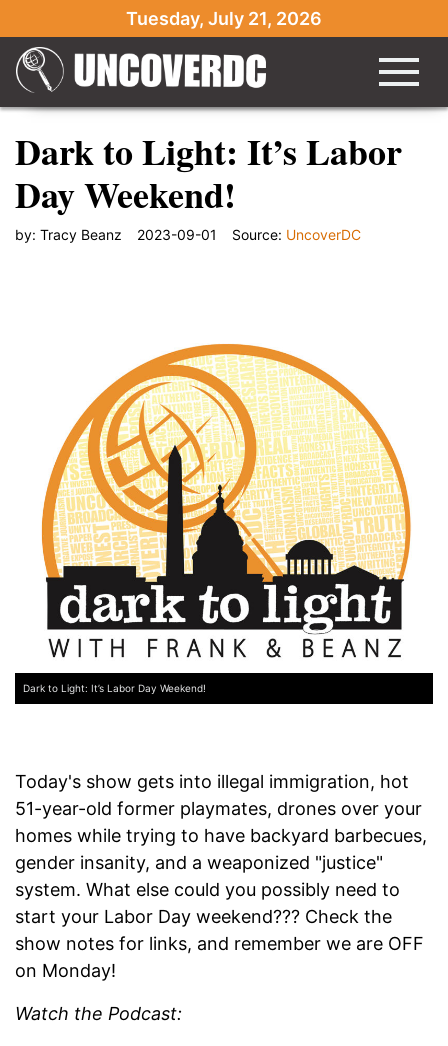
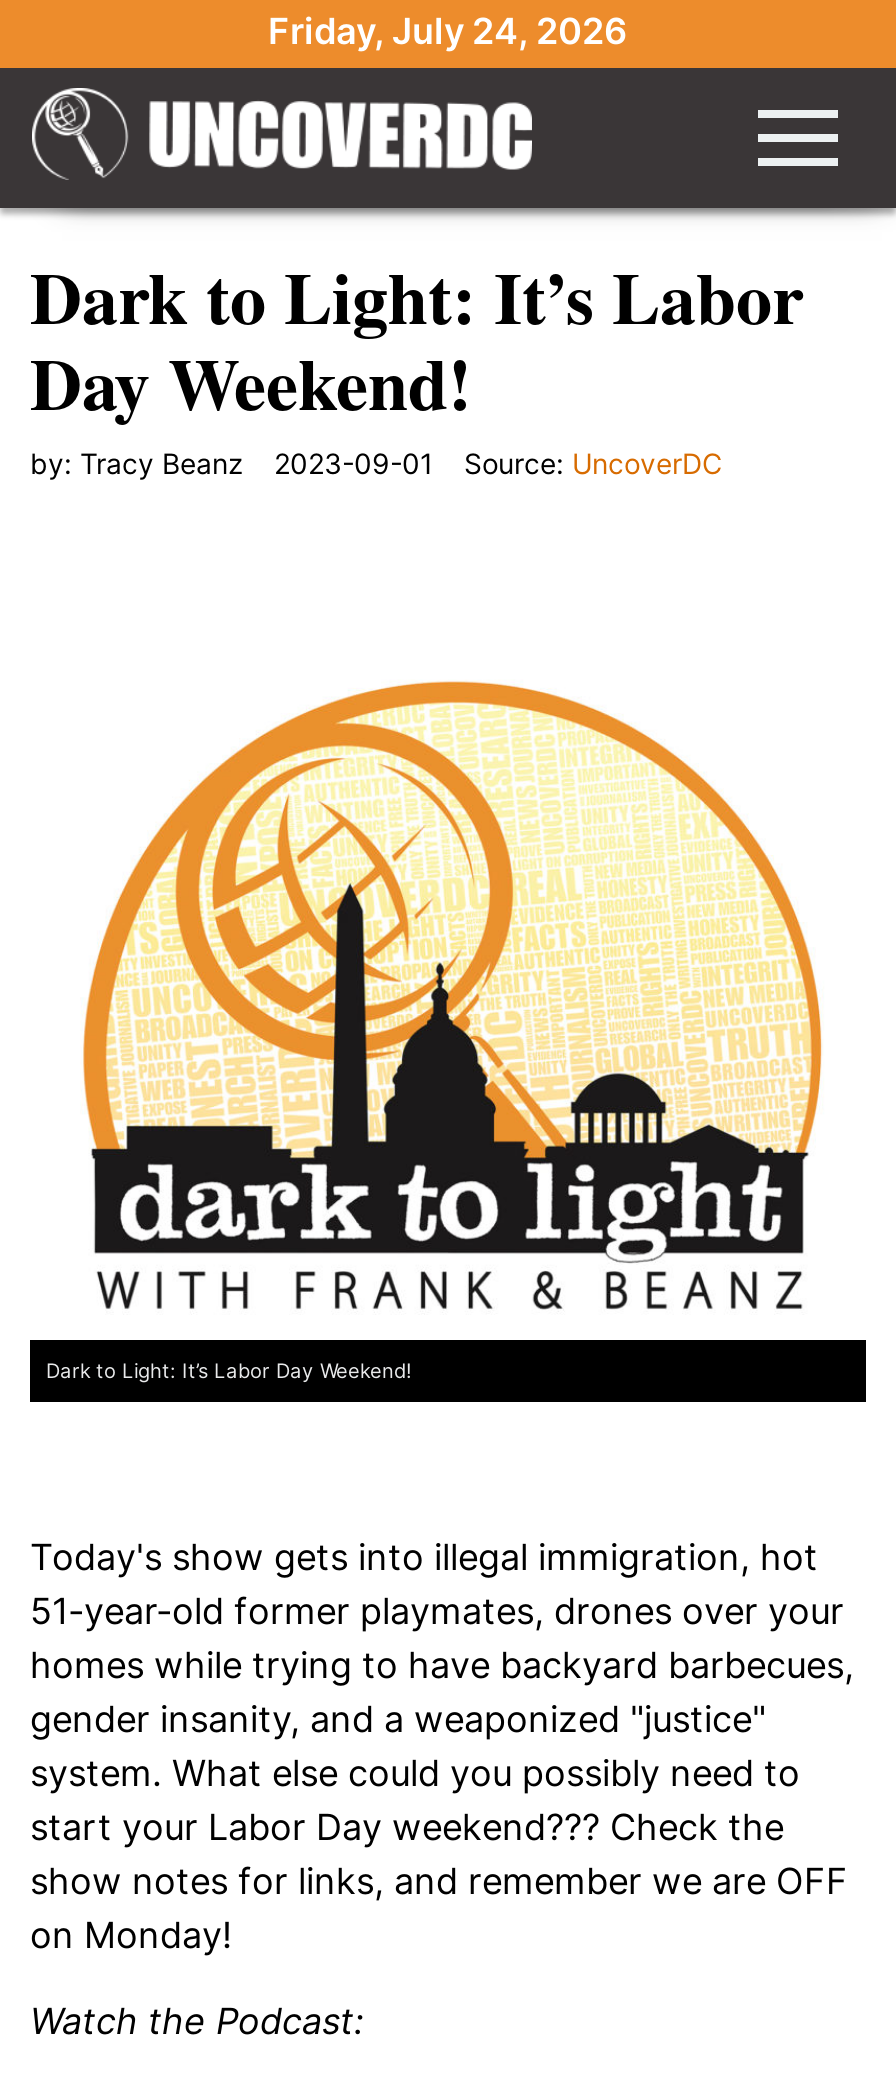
[126,8,322,29] Tuesday, July 21, 2026 -> [268,10,628,52] Friday, July 24, 2026

